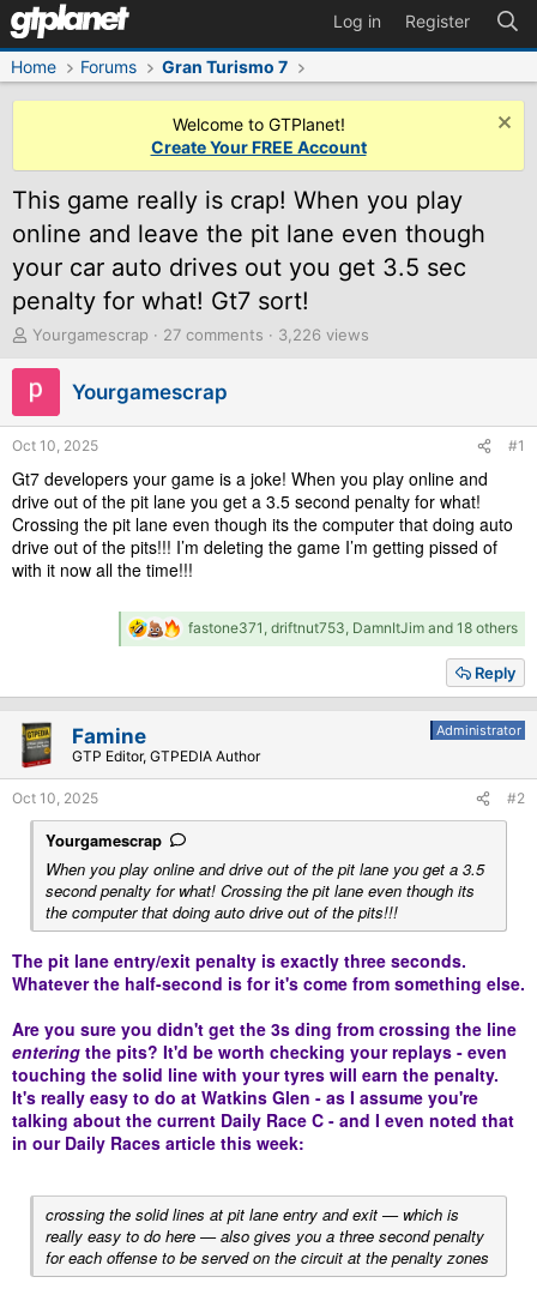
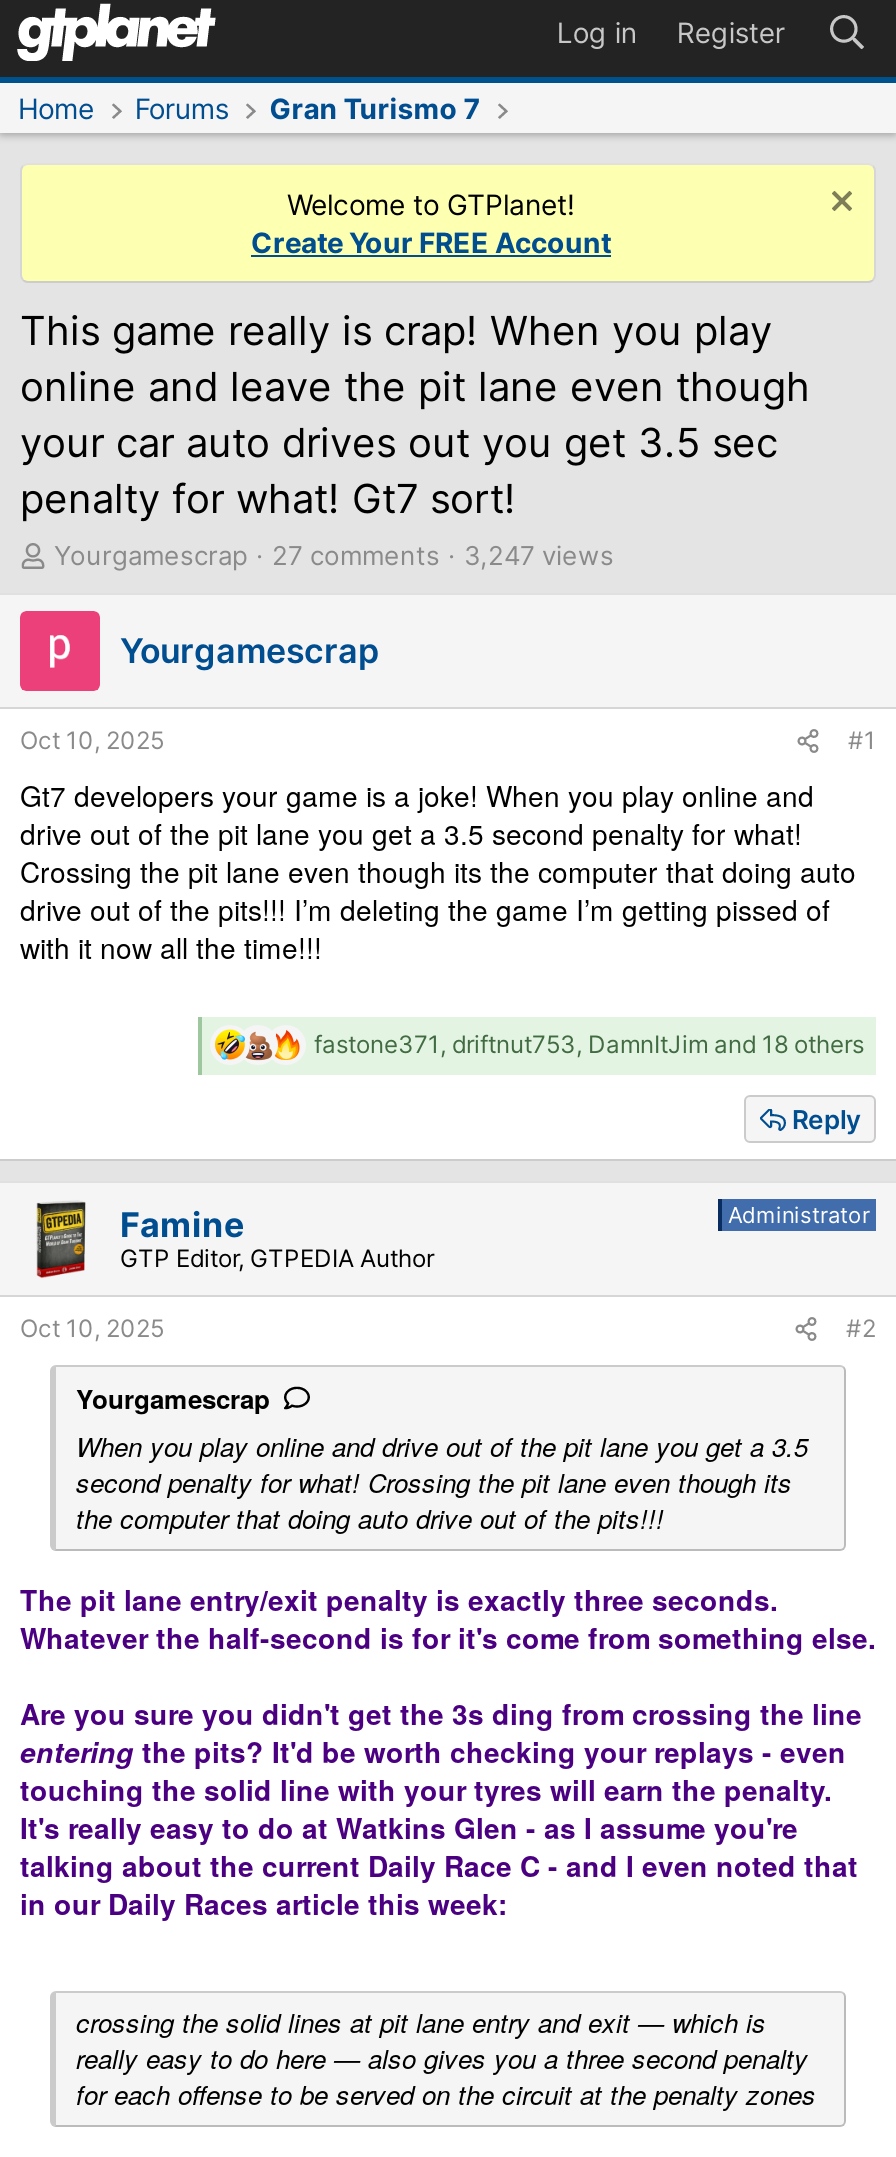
[163,325,369,344] 27 comments 3,226 views -> [272,539,614,571] 27 comments 3,247 views

